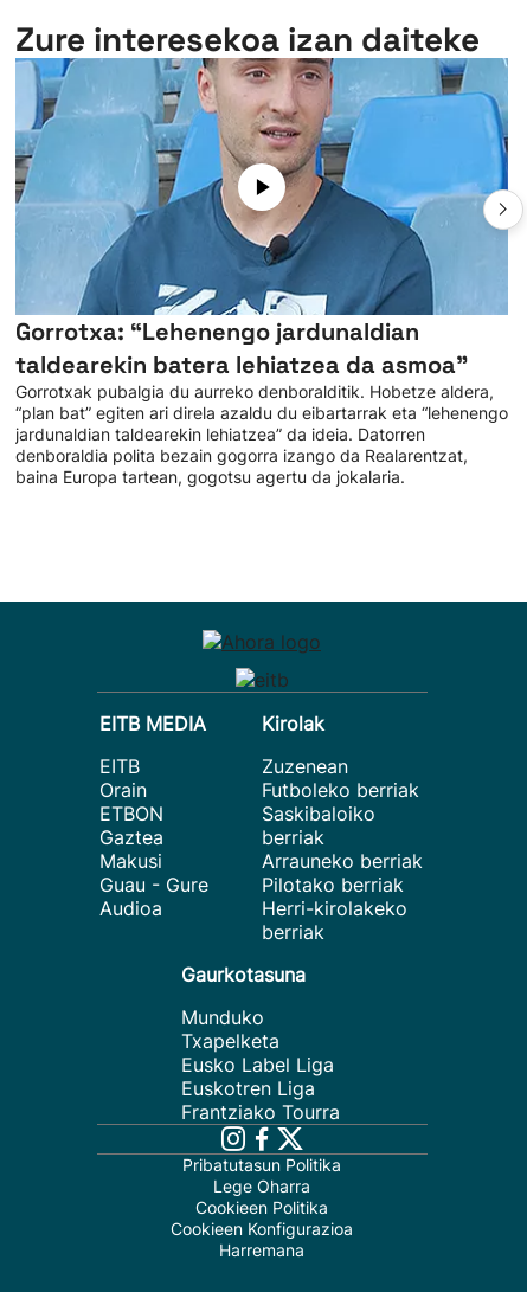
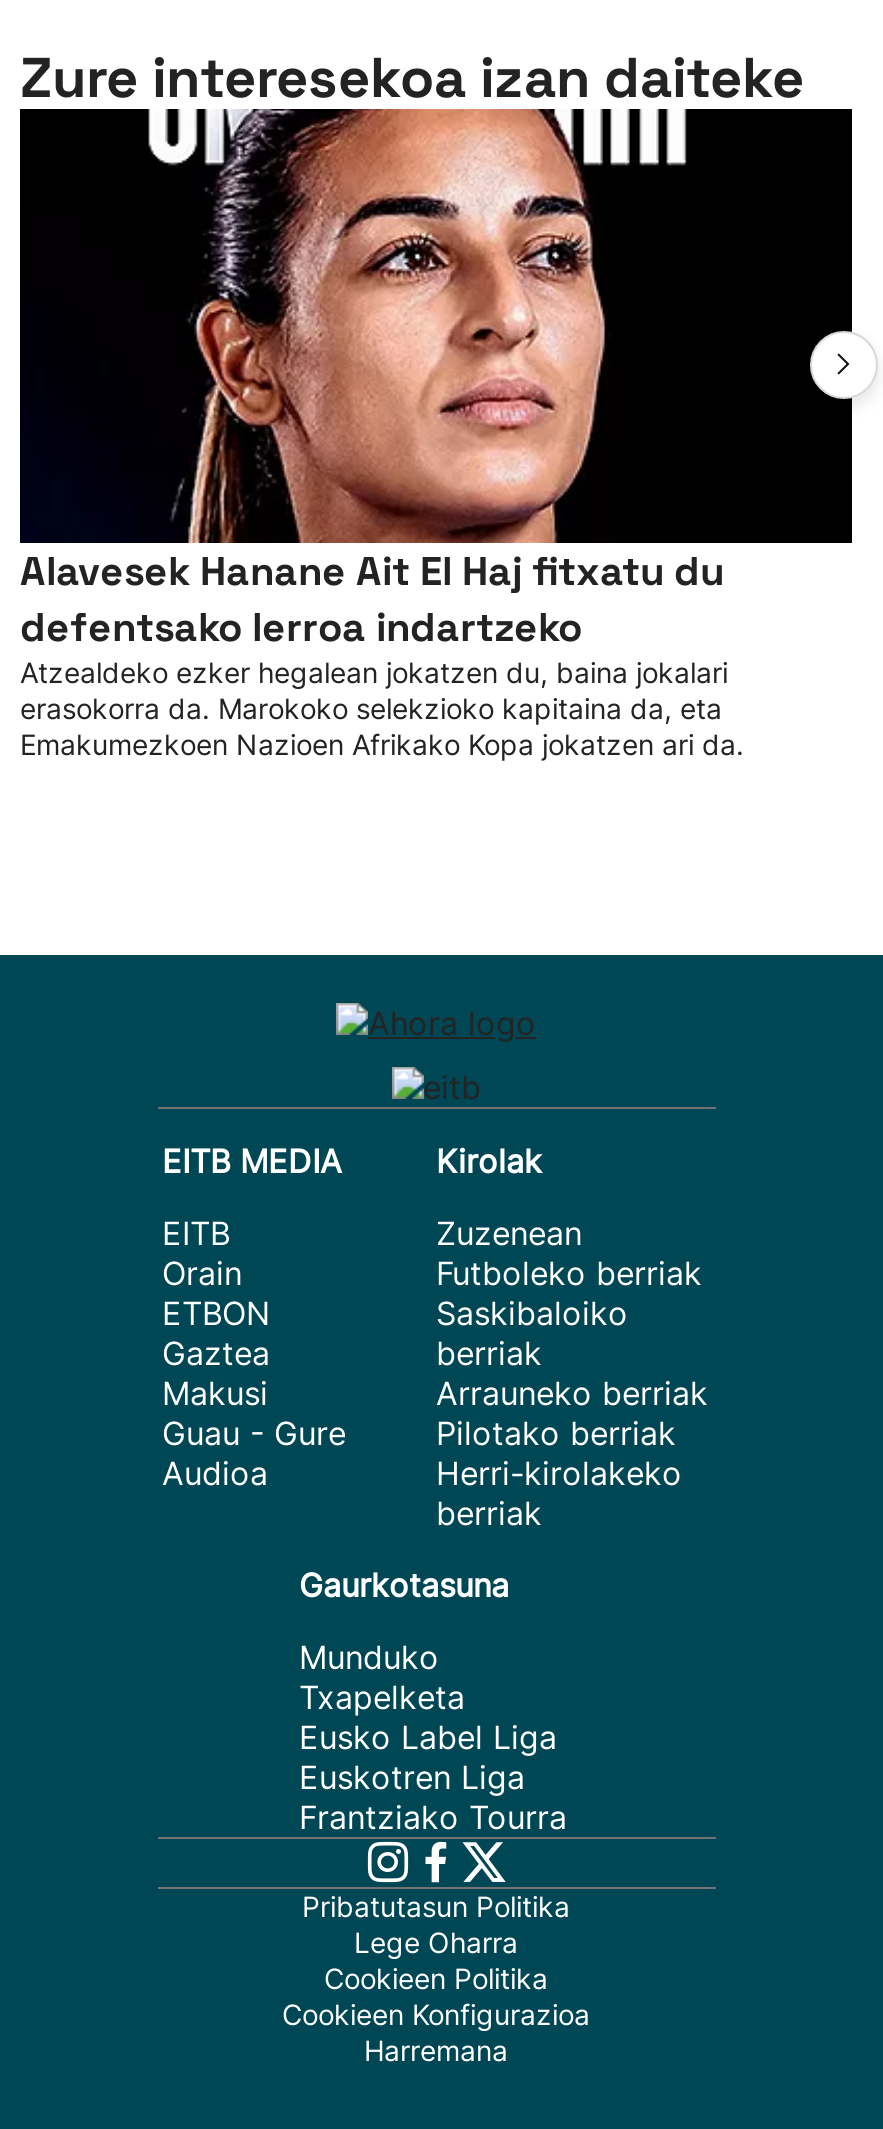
[14,58,509,487] [image] | Gorrotxa: “Lehenengo jardunaldian | taldearekin batera lehiatzea da asmoa” | Gorrotxak pubalgia du aurreko denboralditik. Hobetze aldera, | “plan bat” egiten ari direla azaldu du eibartarrak eta “lehenengo | jardunaldian taldearekin lehiatzea” da ideia. Datorren | denboraldia polita bezain gogorra izango da Realarentzat, | baina Europa tartean, gogotsu agertu da jokalaria. -> [18,107,854,761] [image] | Alavesek Hanane Ait El Haj fitxatu du | defentsako lerroa indartzeko | Atzealdeko ezker hegalean jokatzen du, baina jokalari | erasokorra da. Marokoko selekzioko kapitaina da, eta | Emakumezkoen Nazioen Afrikako Kopa jokatzen ari da.

